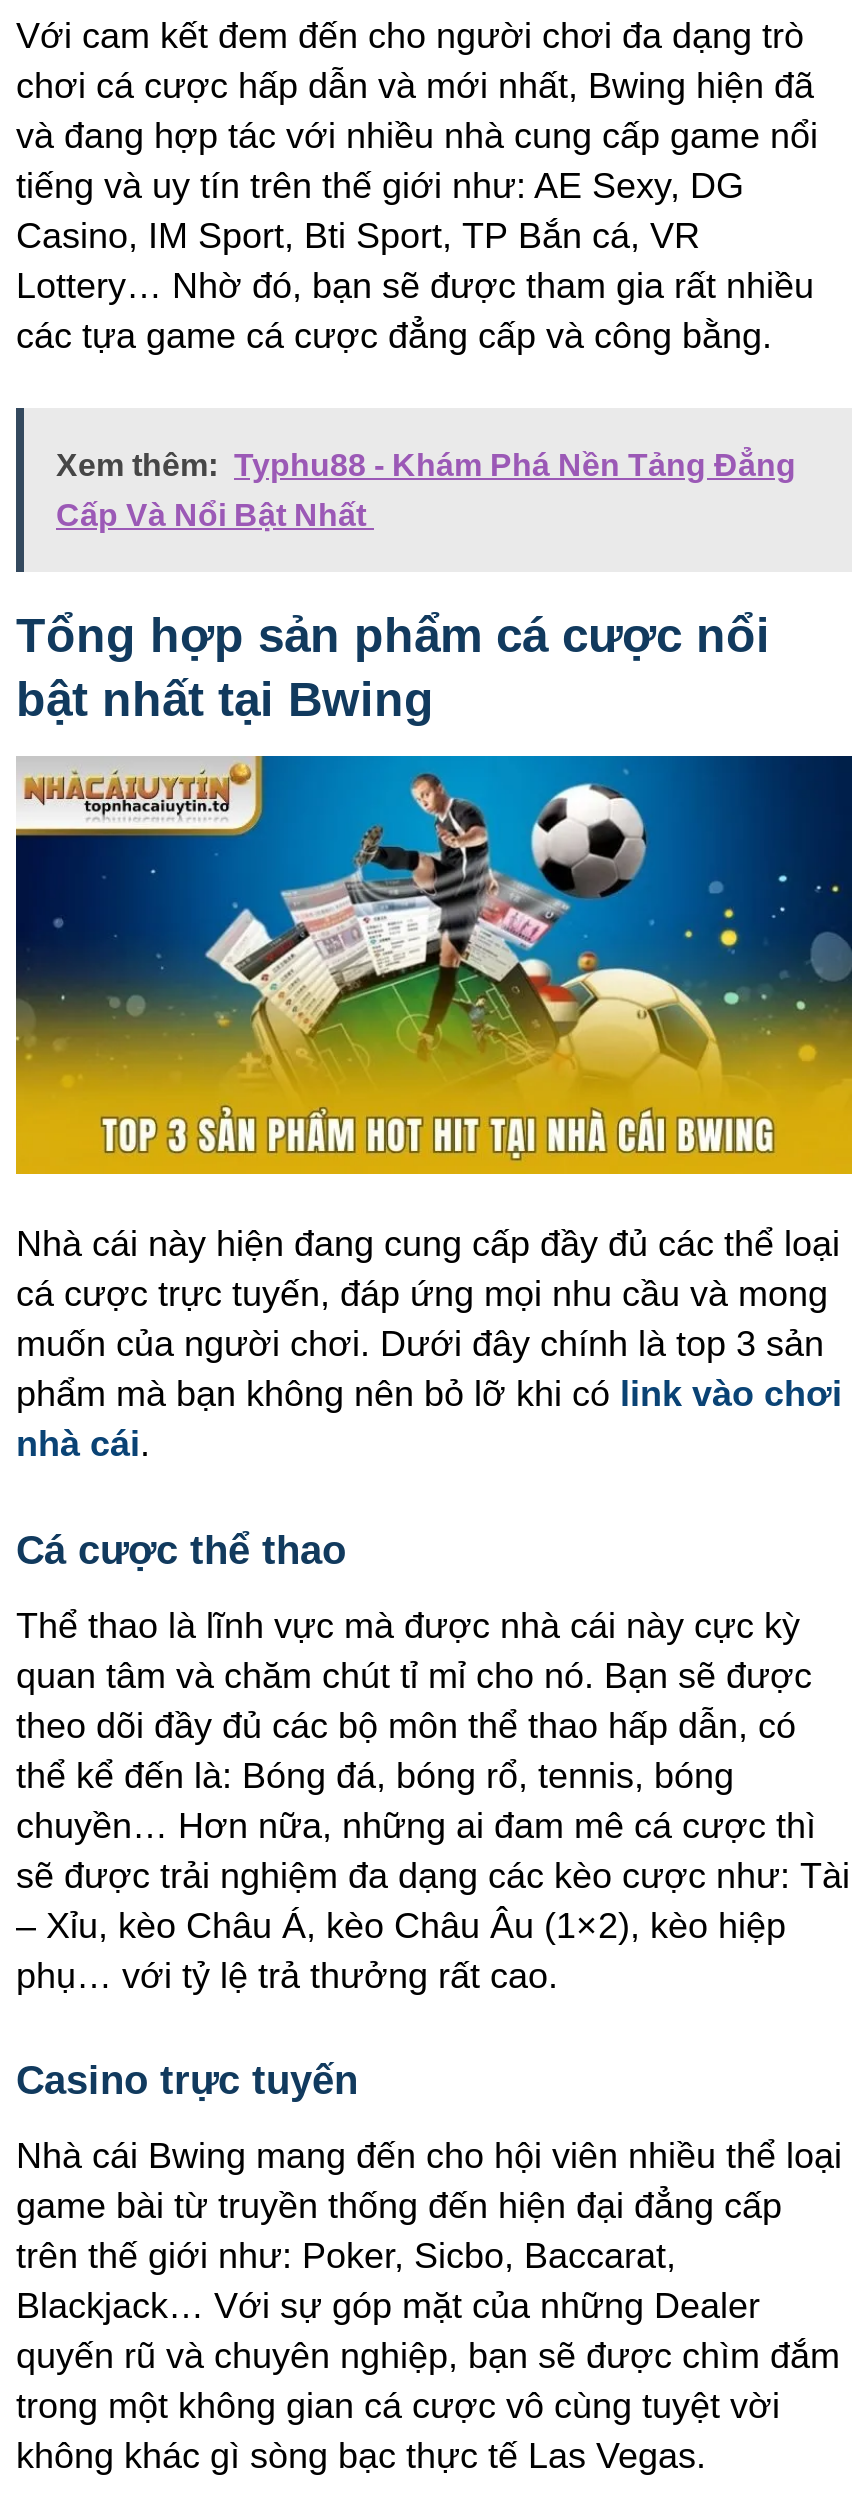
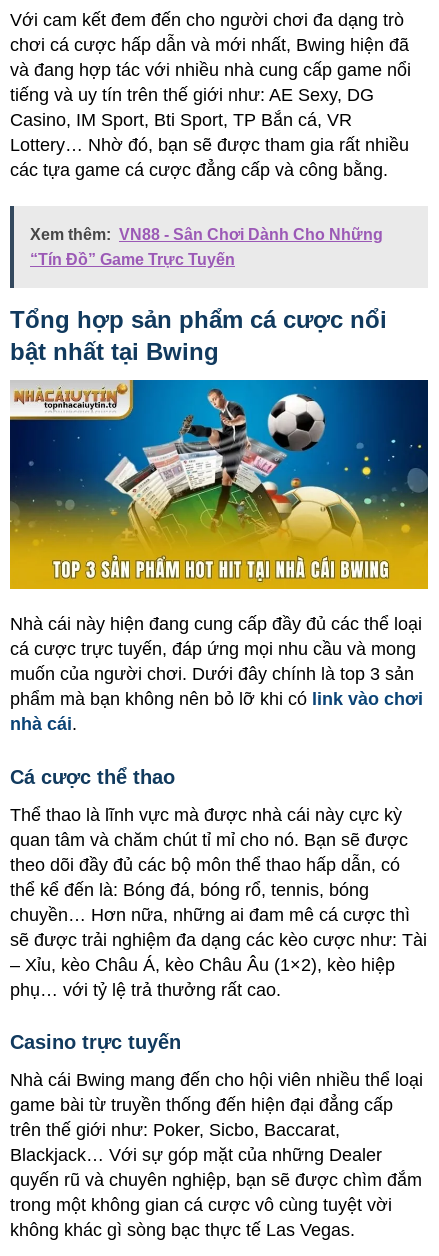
[56,448,796,482] Xem thêm: Typhu88 - Khám Phá Nền Tảng Đẳng -> [30,226,383,243] Xem thêm: VN88 - Sân Chơi Dành Cho Những
[56,498,374,532] Cấp Và Nổi Bật Nhất -> [30,251,235,268] “Tín Đồ” Game Trực Tuyến

